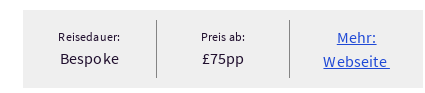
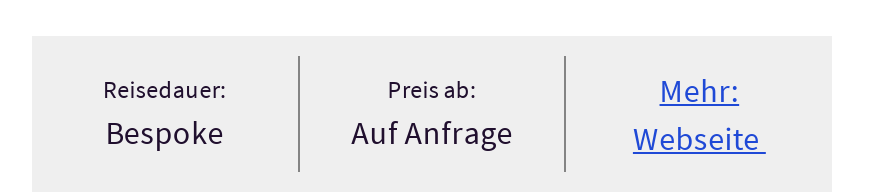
[202,48,244,68] £75pp -> [351,112,513,152] Auf Anfrage

